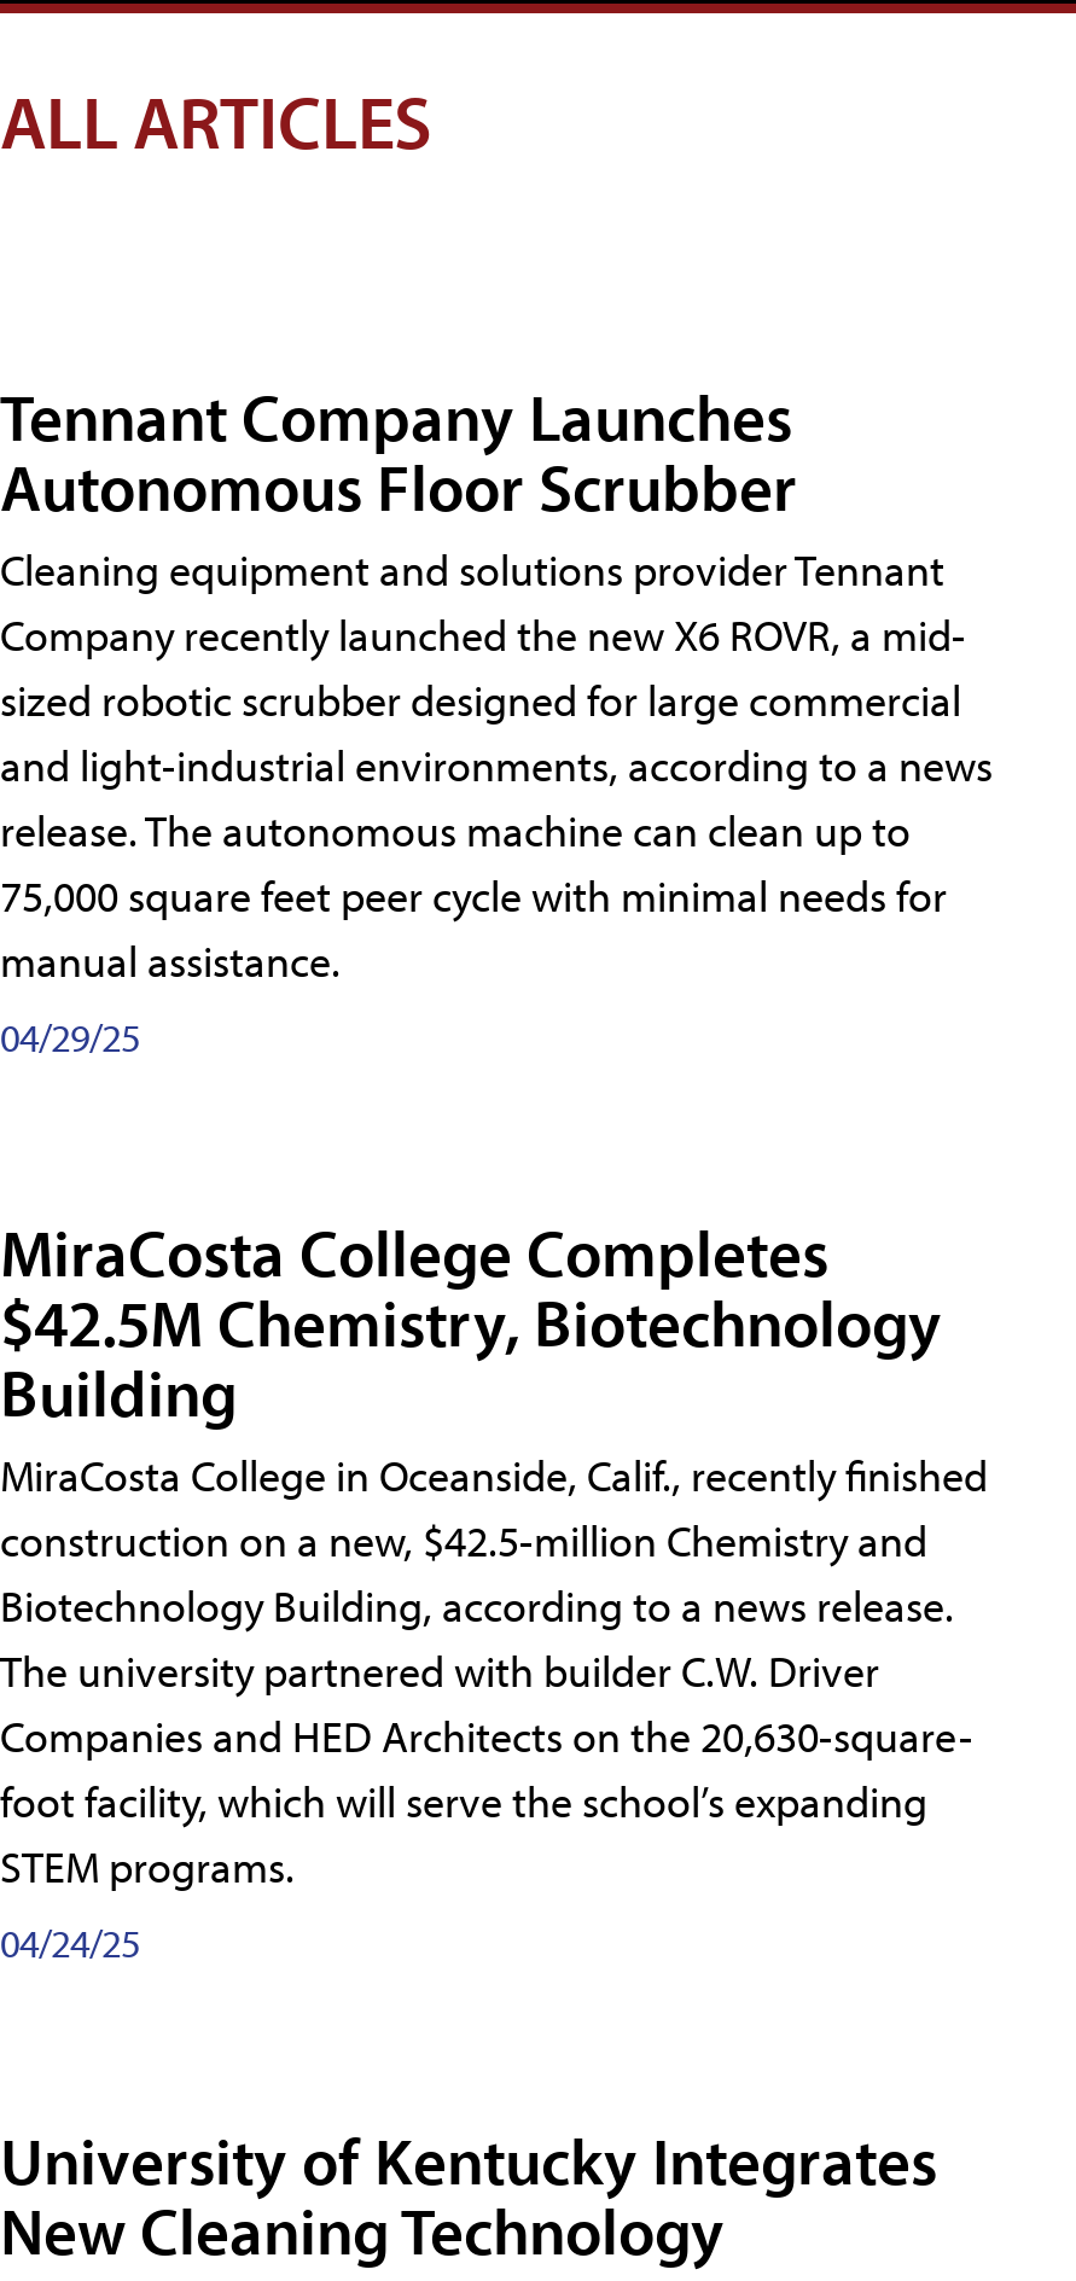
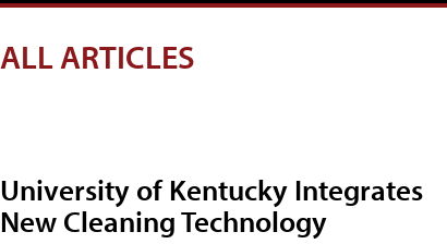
[0,373,993,1968] Tennant Company Launches | Autonomous Floor Scrubber | Cleaning equipment and solutions provider Tennant | Company recently launched the new X6 ROVR, a mid- | sized robotic scrubber designed for large commercial | and light-industrial environments, according to a news | release. The autonomous machine can clean up to | 75,000 square feet peer cycle with minimal needs for | manual assistance. | 04/29/25 | MiraCosta College Completes | $42.5M Chemistry, Biotechnology | Building | MiraCosta College in Oceanside, Calif., recently finished | construction on a new, $42.5-million Chemistry and | Biotechnology Building, according to a news release. | The university partnered with builder C.W. Driver | Companies and HED Architects on the 20,630-square- | foot facility, which will serve the school’s expanding | STEM programs. | 04/24/25 -> none

